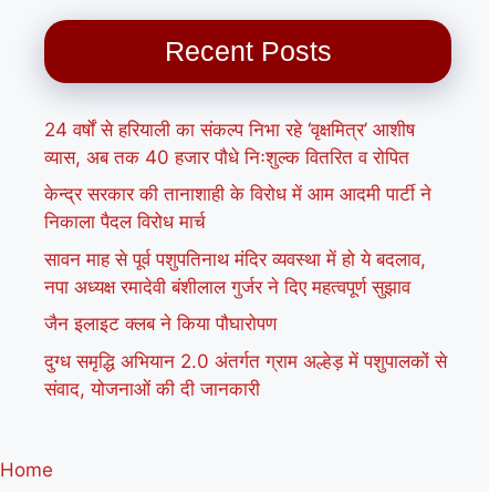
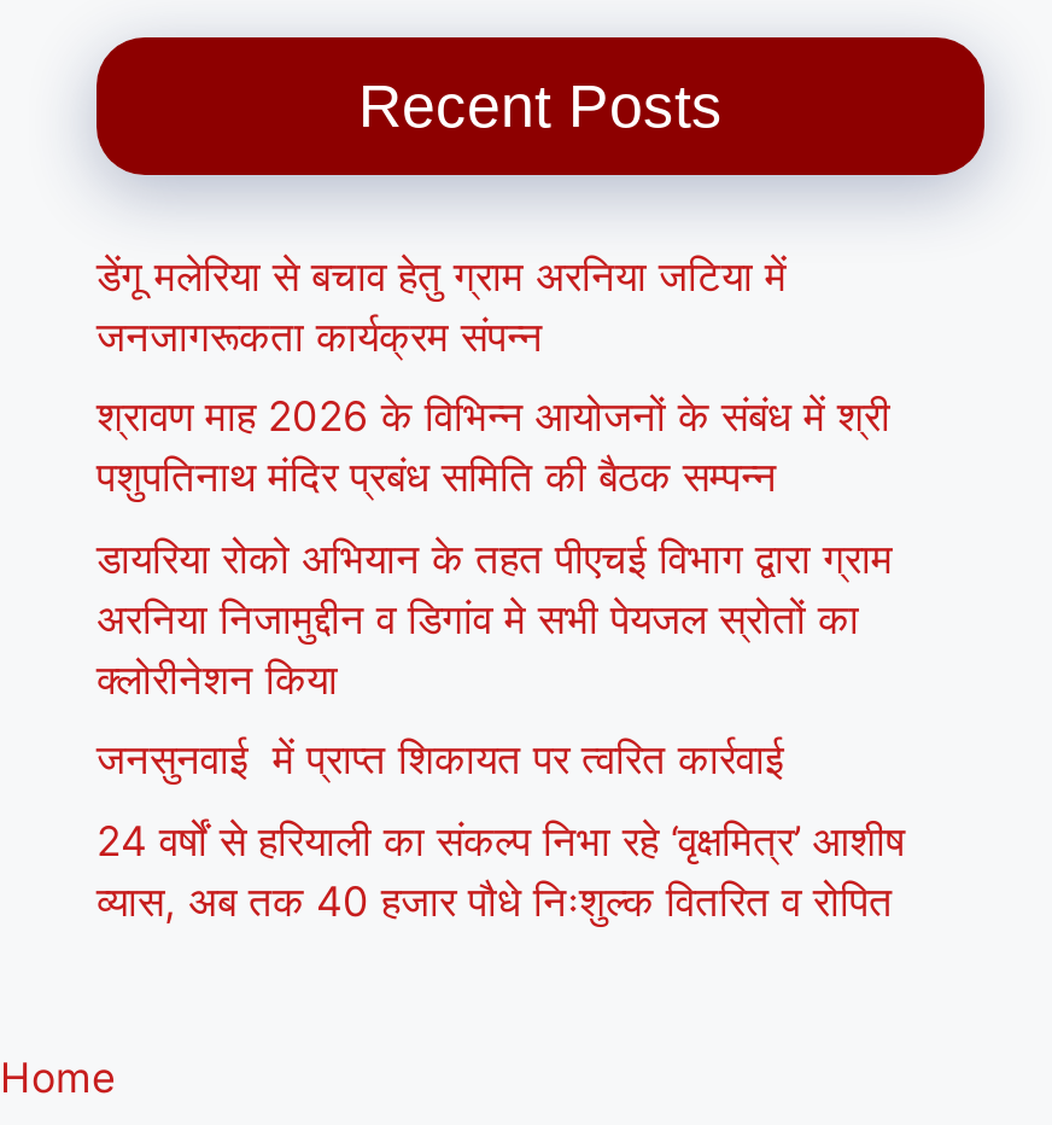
none -> [97,252,893,785] डेंगू मलेरिया से बचाव हेतु ग्राम अरनिया जटिया में | जनजागरूकता कार्यक्रम संपन्‍न | श्रावण माह 2026 के विभिन्‍न आयो‍जनों के संबंध में श्री | पशुपतिनाथ मंदिर प्रबंध समिति की बैठक सम्‍पन्‍न | डायरिया रोको अभियान के तहत पीएचई विभाग द्वारा ग्राम | अरनिया निजामुद्दीन व डिगांव मे सभी पेयजल स्रोतों का | क्लोरीनेशन किया | जनसुनवाई में प्राप्त शिकायत पर त्वरित कार्रवाई
moved [44,118,415,168] -> [97,817,905,926]: 24 वर्षों से हरियाली का संकल्प निभा रहे ‘वृक्षमित्र’ आशीष | व्यास, अब तक 40 हजार पौधे निःशुल्क वितरित व रोपित
[44,183,447,399] केन्द्र सरकार की तानाशाही के विरोध में आम आदमी पार्टी ने | निकाला पैदल विरोध मार्च | सावन माह से पूर्व पशुपतिनाथ मंदिर व्यवस्था में हो ये बदलाव, | नपा अध्यक्ष रमादेवी बंशीलाल गुर्जर ने दिए महत्वपूर्ण सुझाव | जैन इलाइट क्लब ने किया पौघारोपण | दुग्ध समृद्धि अभियान 2.0 अंतर्गत ग्राम अल्हेड़ में पशुपालकों से | संवाद, योजनाओं की दी जानकारी -> none

